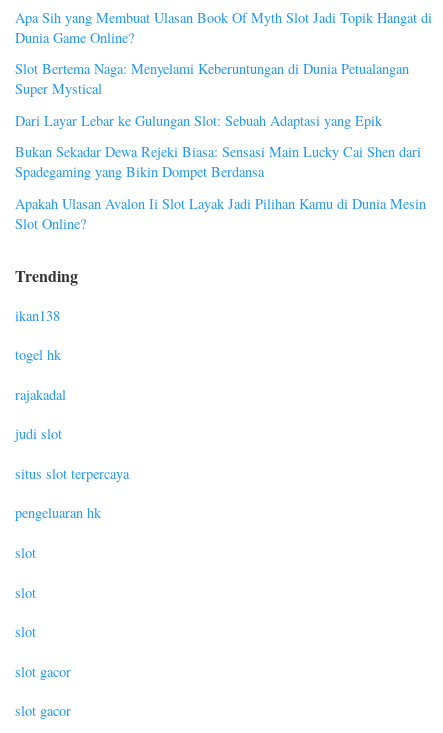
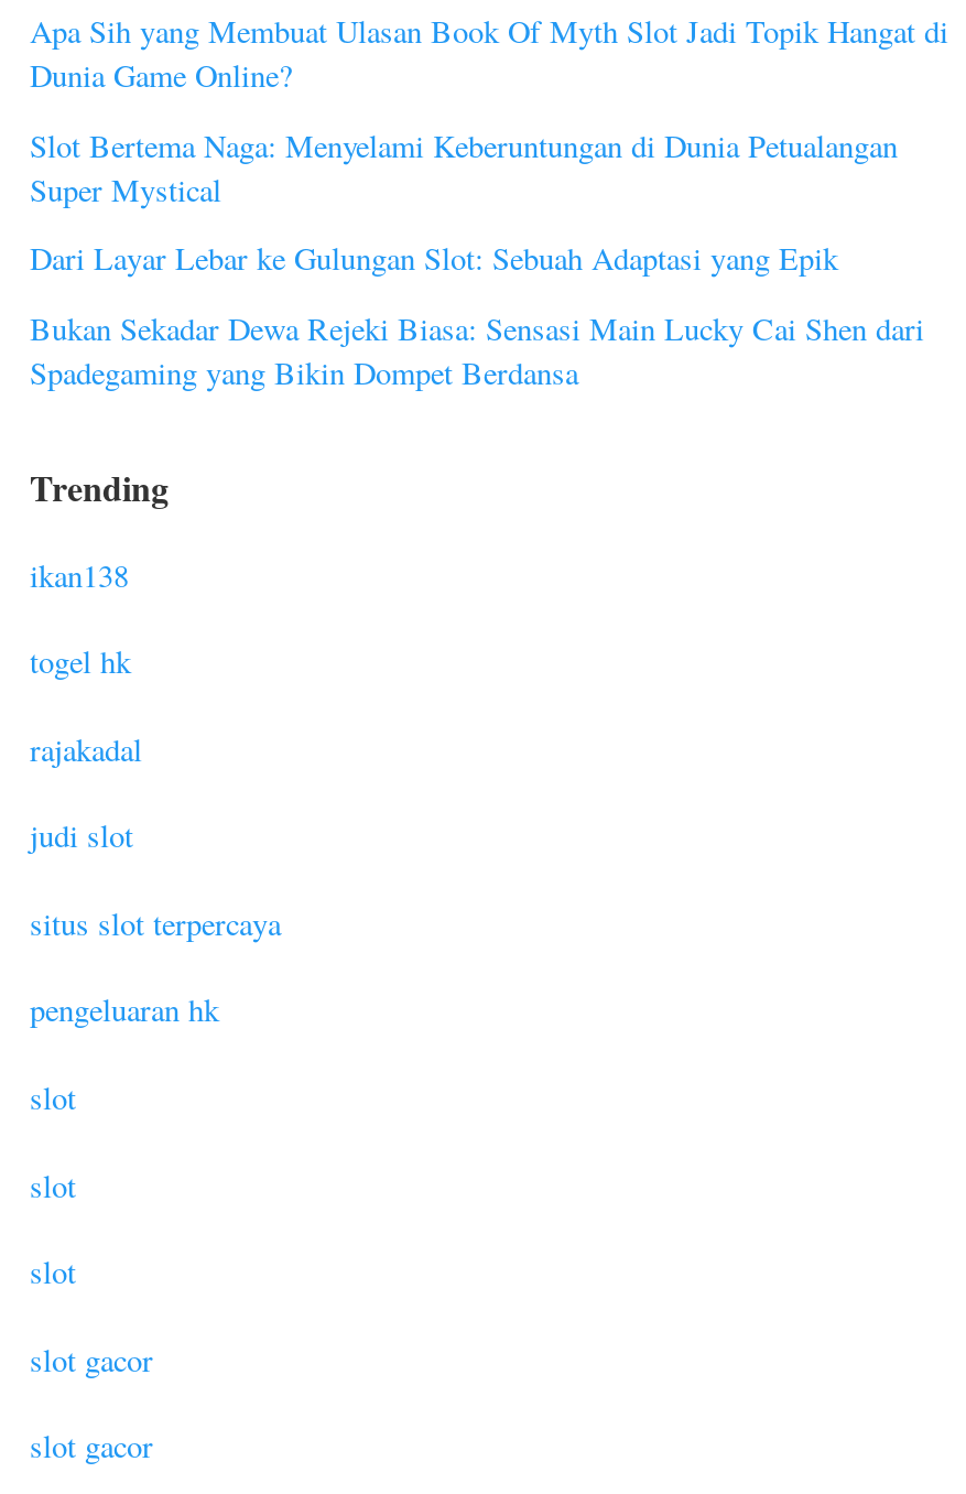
[15,194,426,233] Apakah Ulasan Avalon Ii Slot Layak Jadi Pilihan Kamu di Dunia Mesin | Slot Online? -> none

